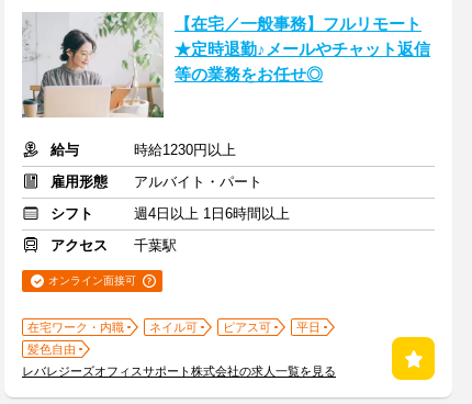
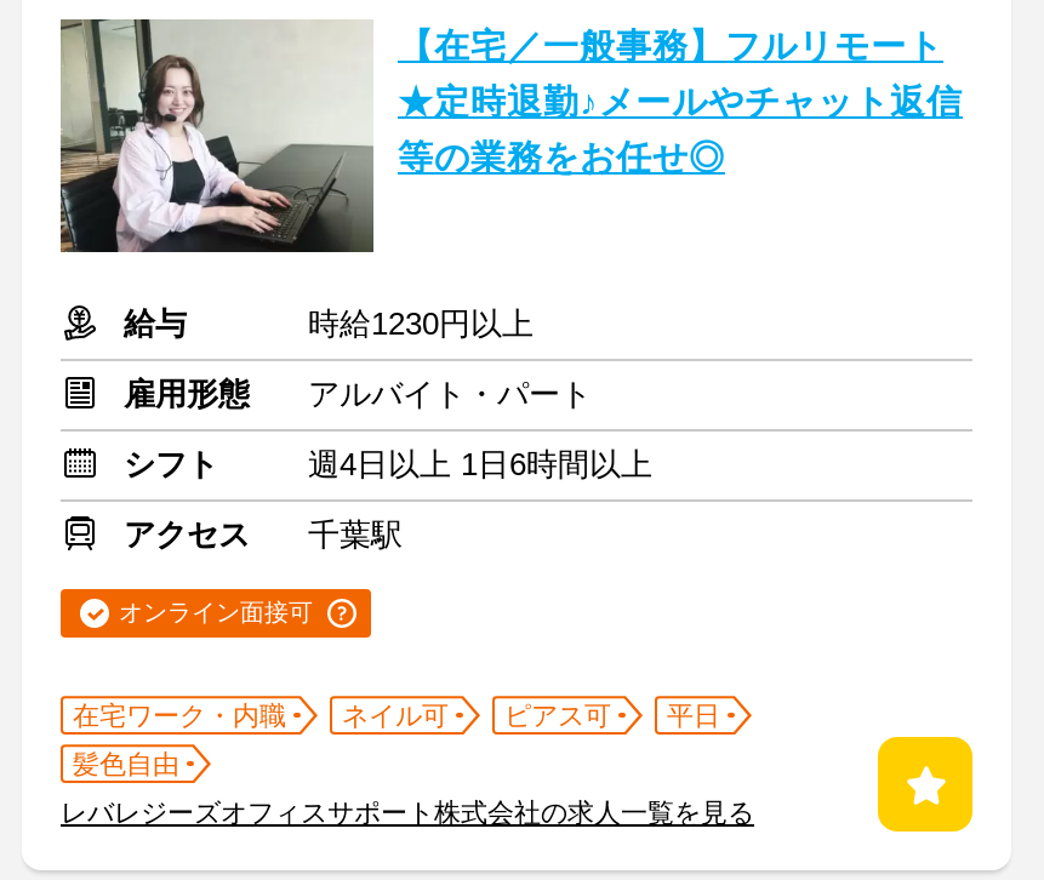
[22,12,164,119] [image] -> [58,17,373,255] [image]

